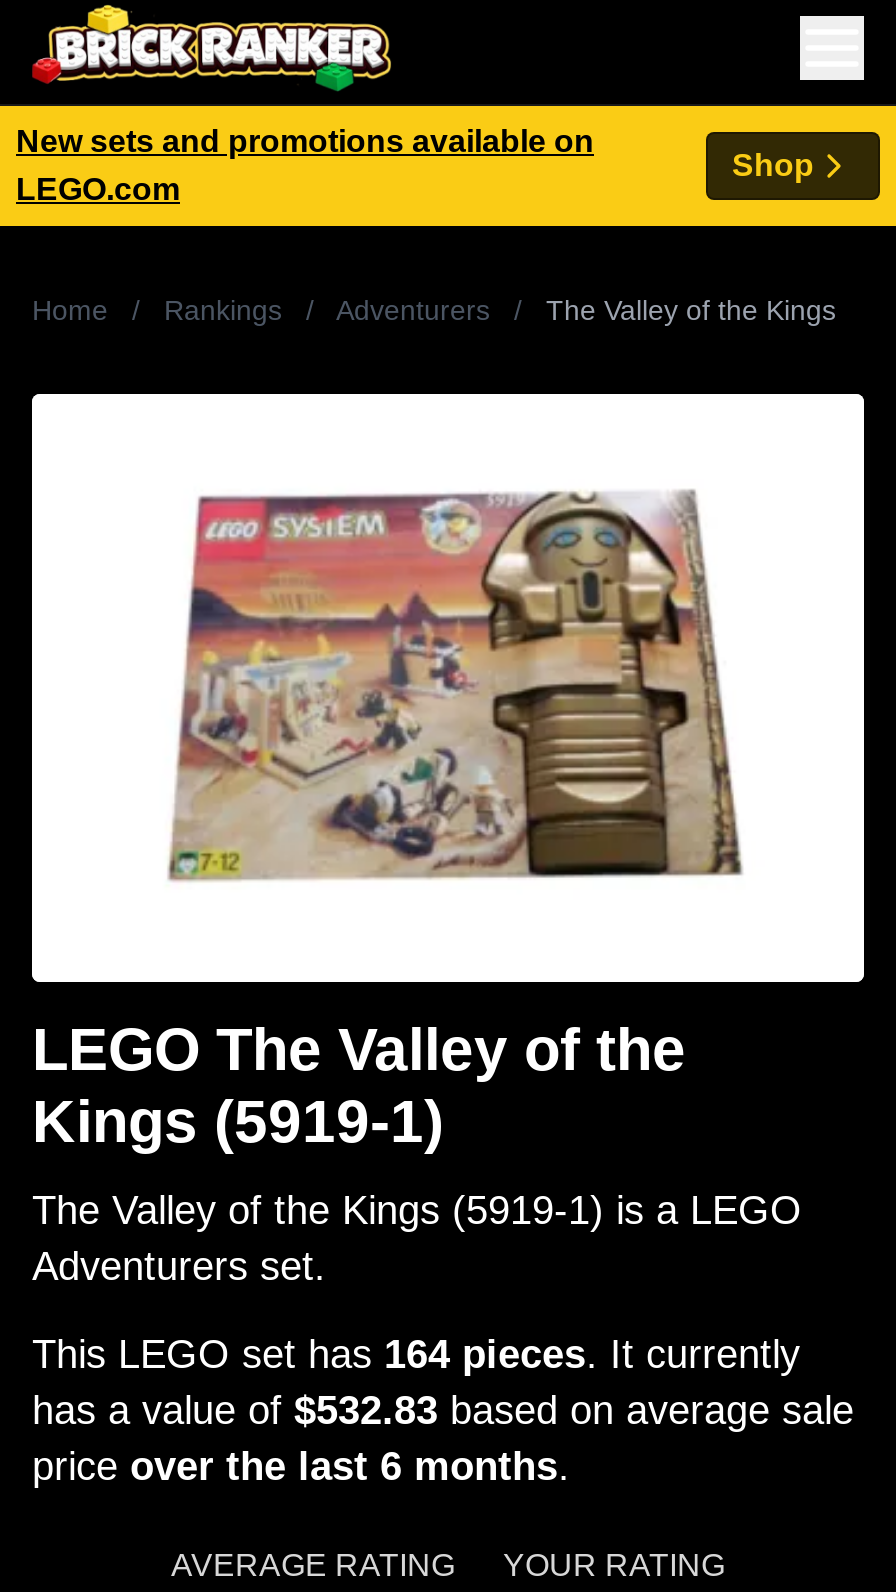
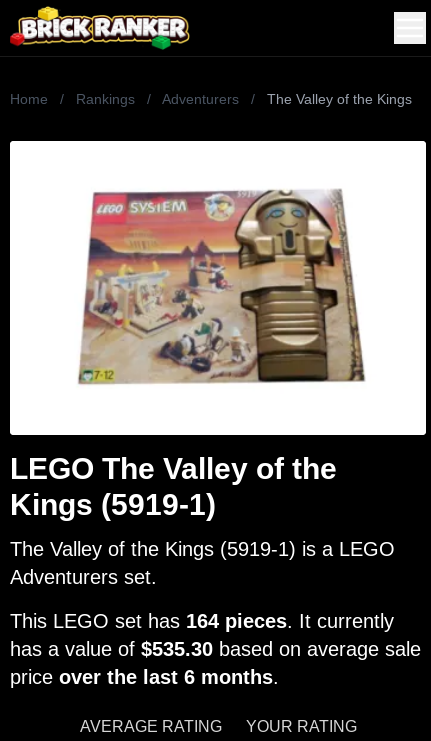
[6,104,890,228] [image] | New sets and promotions available on | LEGO.com -> none
[732,148,814,182] Shop -> none
[32,1387,854,1431] has a value of $532.83 based on average sale -> [10,638,421,660] has a value of $535.30 based on average sale

